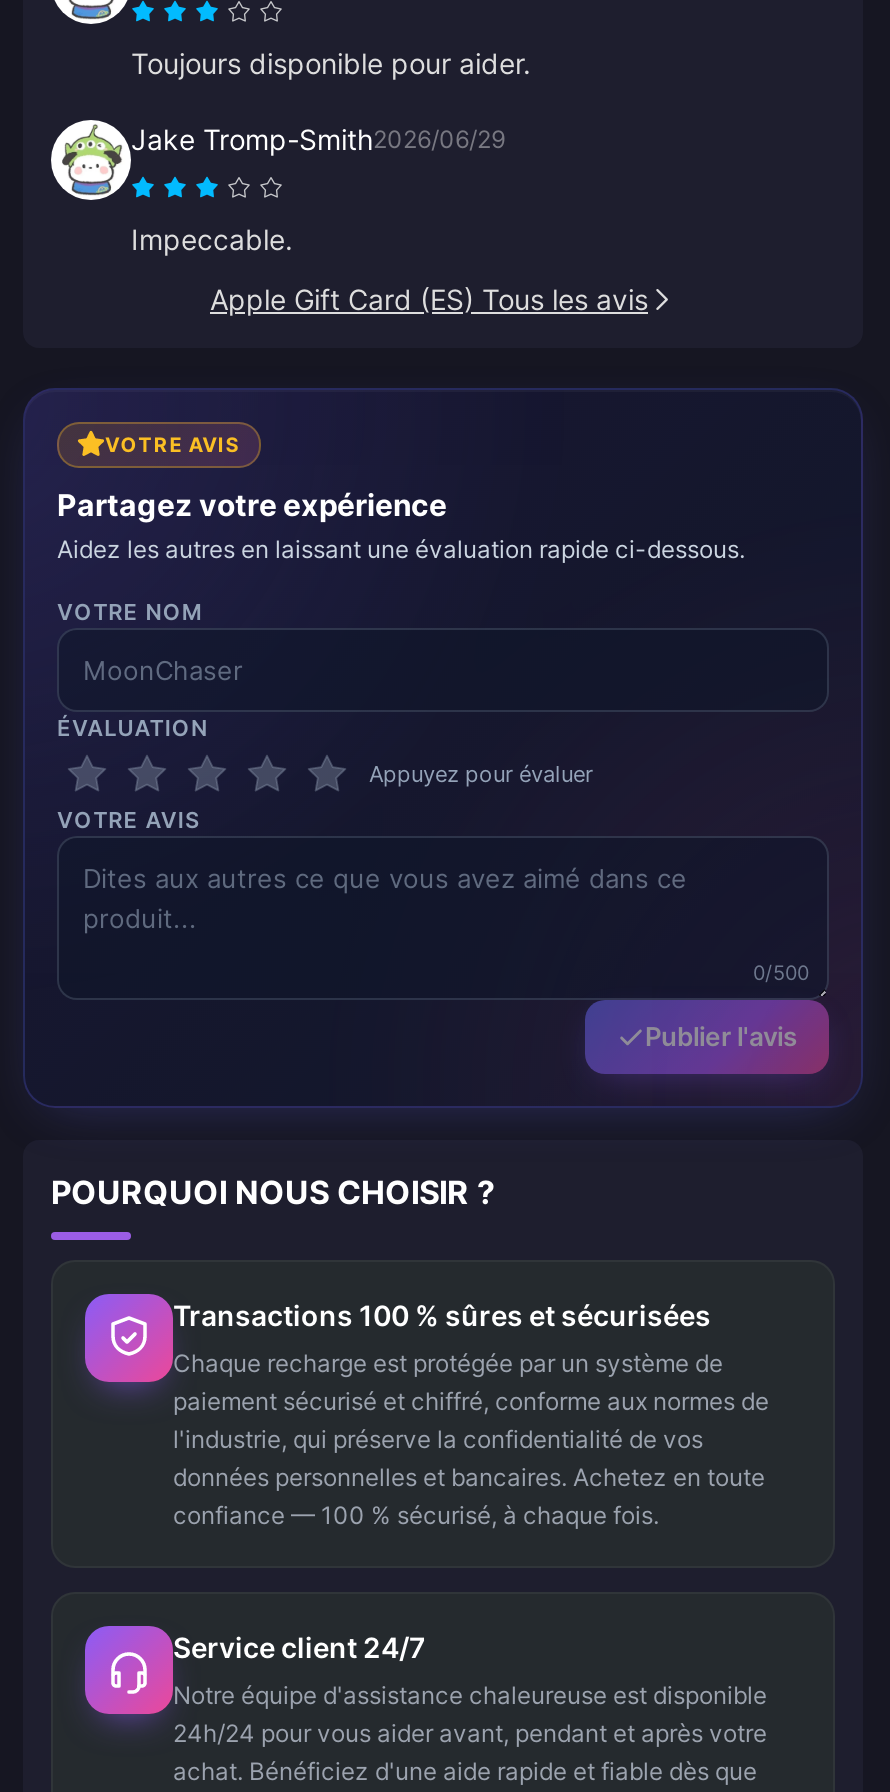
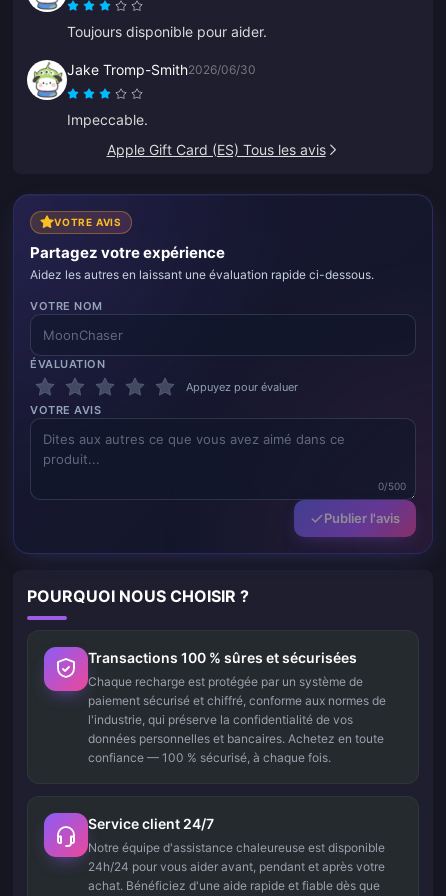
[131,121,505,155] Jake Tromp-Smith2026/06/29 -> [67,60,256,77] Jake Tromp-Smith2026/06/30

